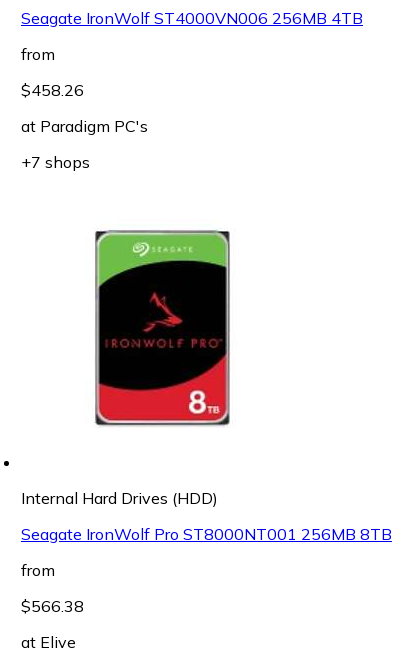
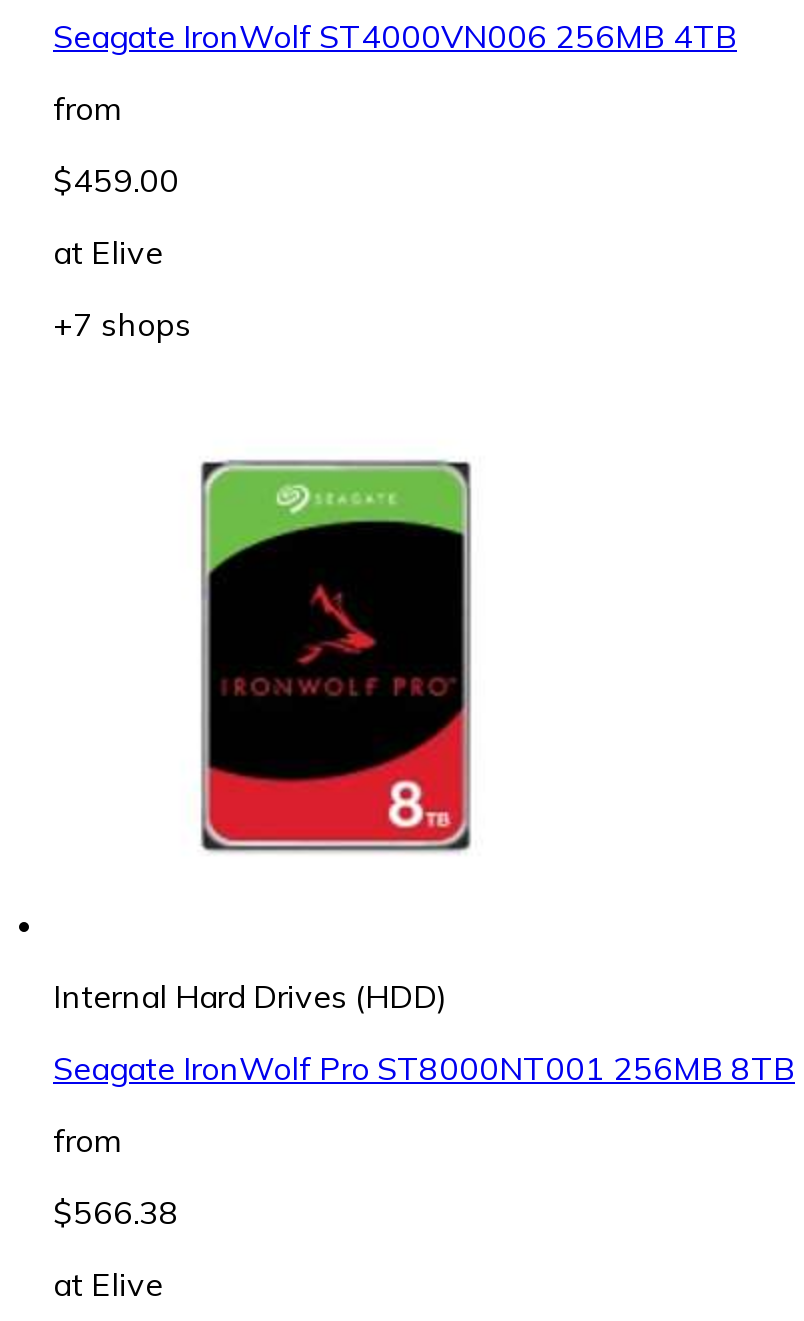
[21,80,84,100] $458.26 -> [53,161,179,201] $459.00
[21,116,148,136] at Paradigm PC's -> [53,233,163,273] at Elive

